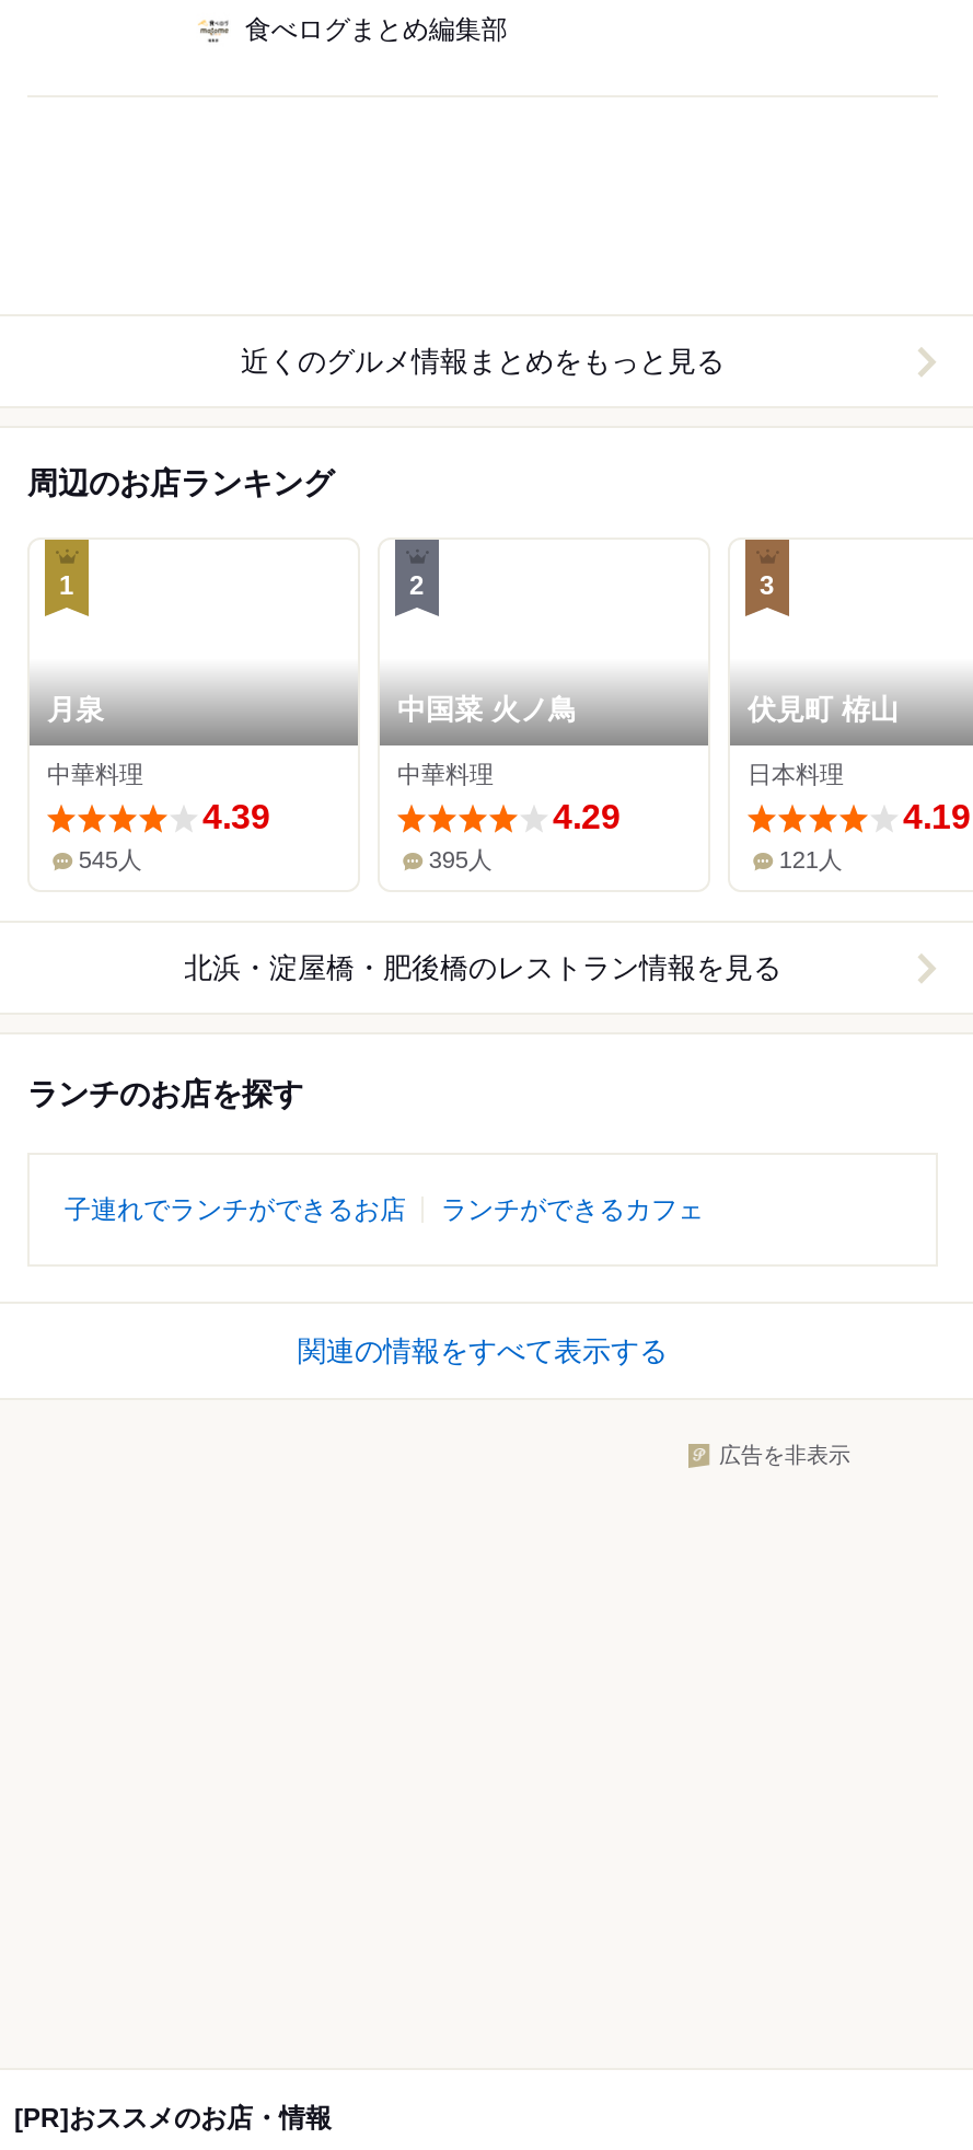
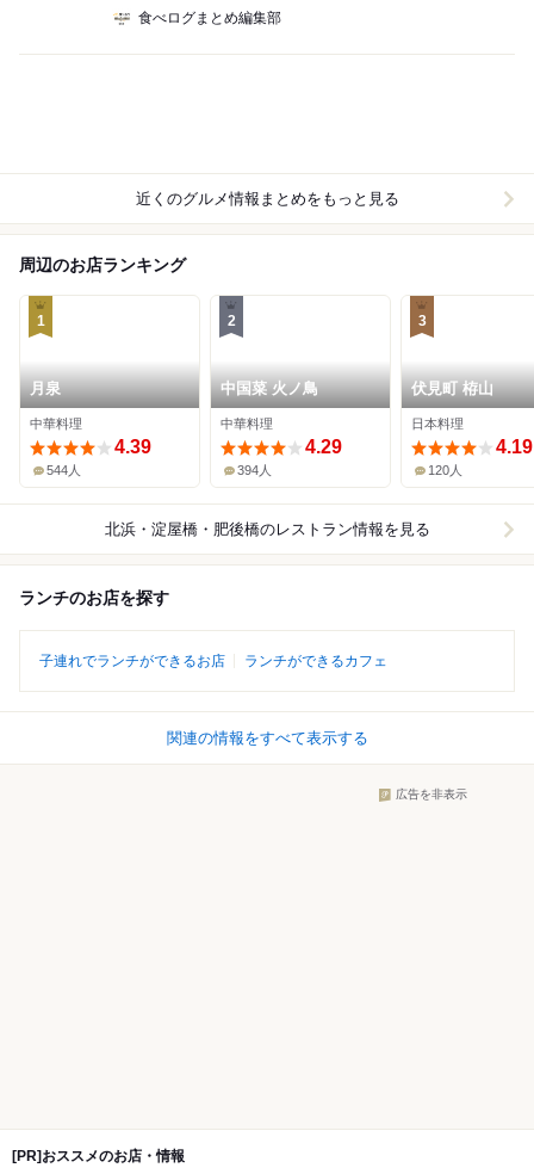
[79,847,142,873] 545人 -> [47,463,82,478] 544人
[429,847,492,873] 395人 -> [238,463,272,478] 394人
[779,847,843,873] 121人 -> [428,463,463,478] 120人

